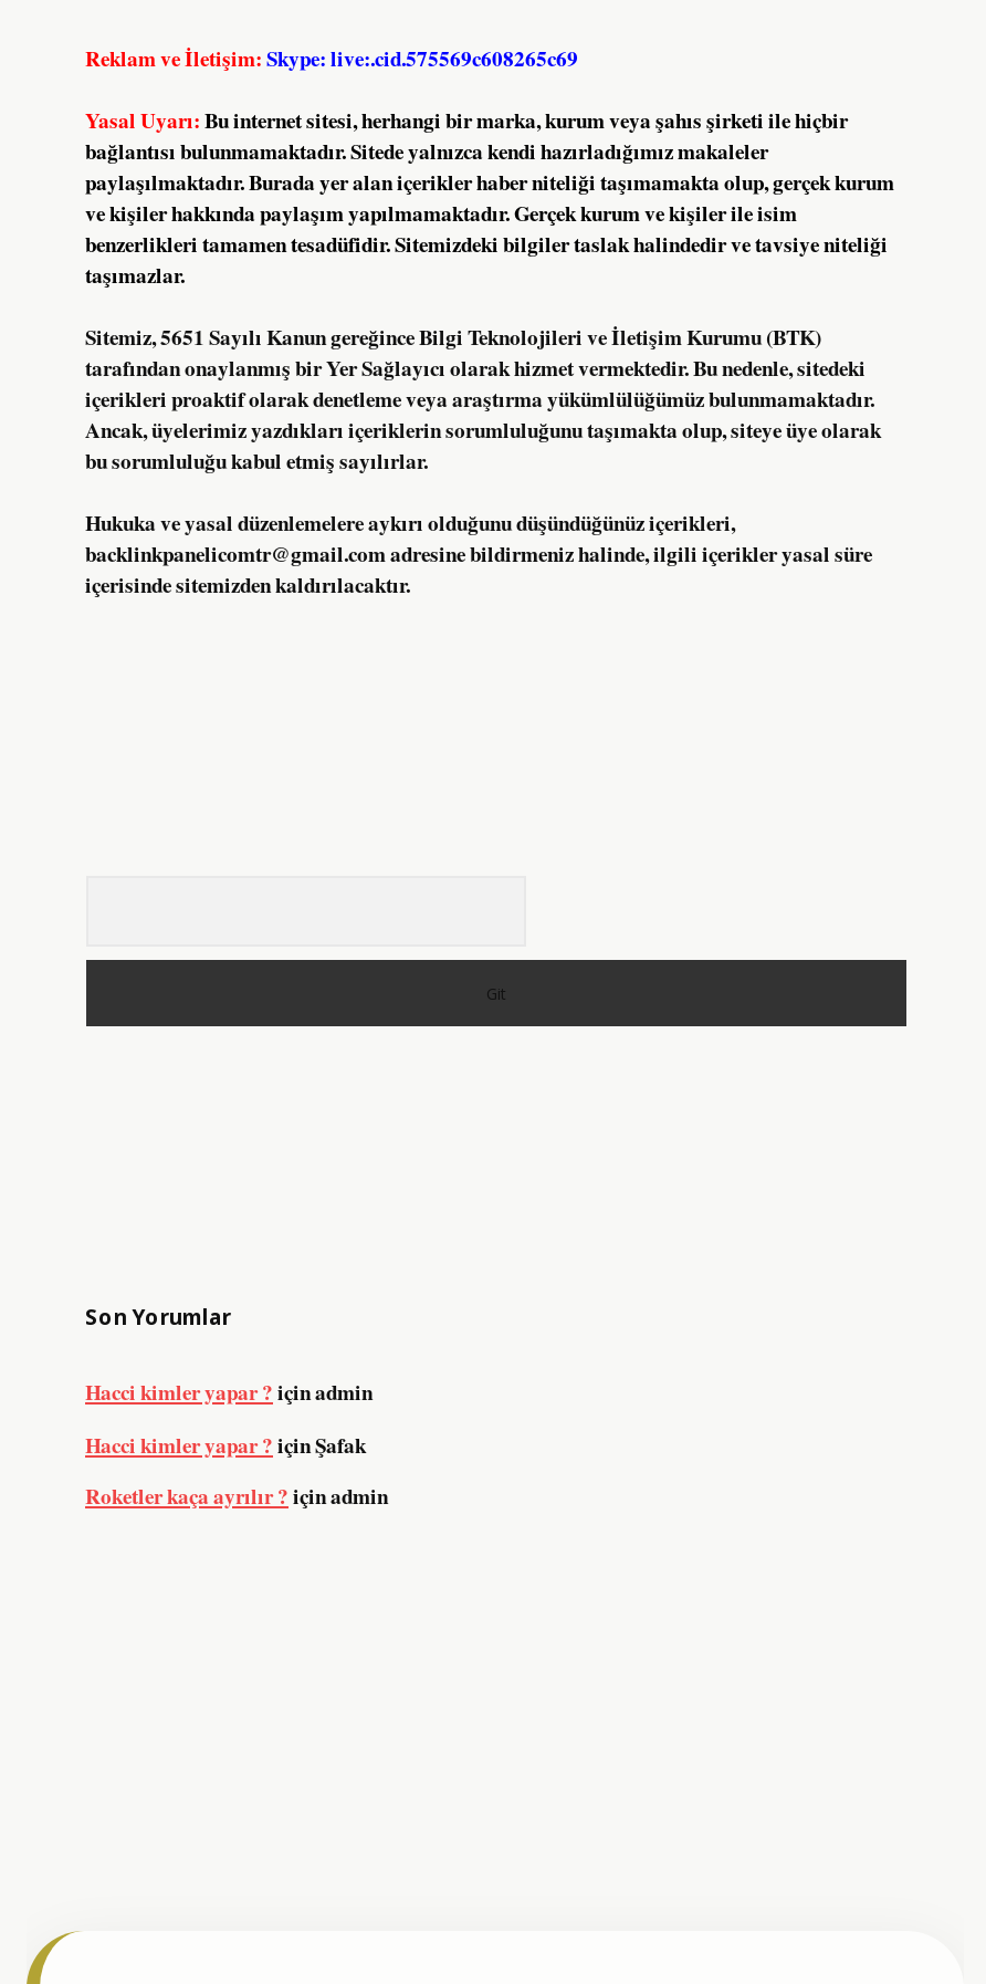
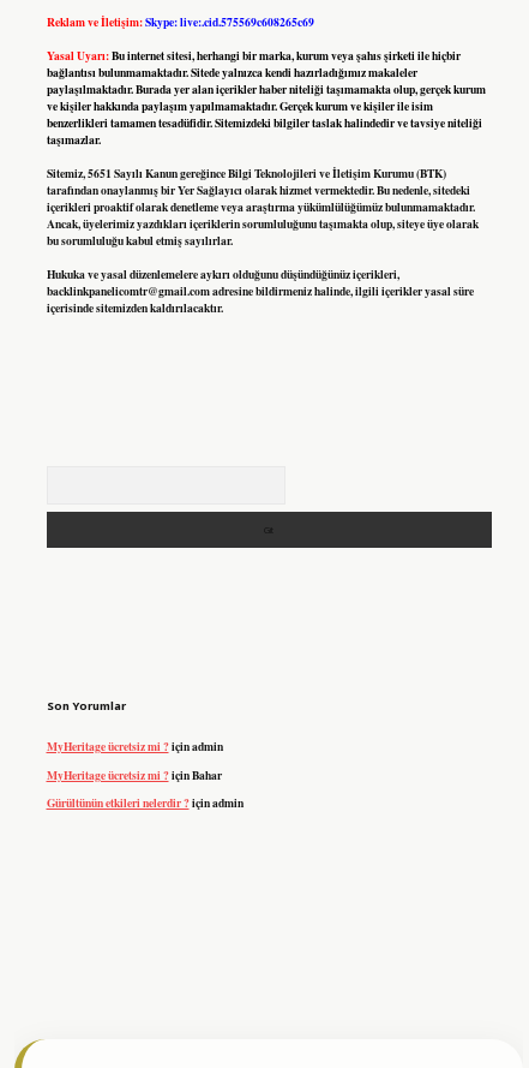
[85,1376,373,1407] Hacci kimler yapar ? içinadmin -> [46,738,223,755] MyHeritage ücretsiz mi ? içinadmin
[85,1428,366,1459] Hacci kimler yapar ? için Şafak -> [46,766,221,783] MyHeritage ücretsiz mi ? için Bahar
[85,1480,388,1511] Roketler kaça ayrılır ? içinadmin -> [46,794,243,811] Gürültünün etkileri nelerdir ? içinadmin

